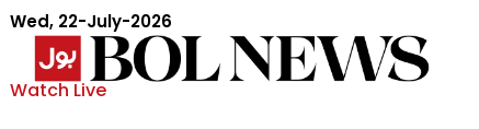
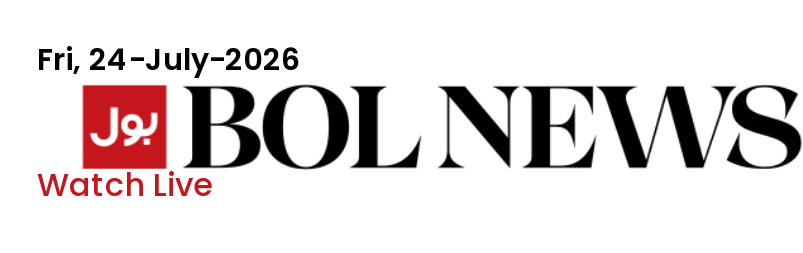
[10,10,172,33] Wed, 22-July-2026 -> [37,38,301,80] Fri, 24-July-2026

